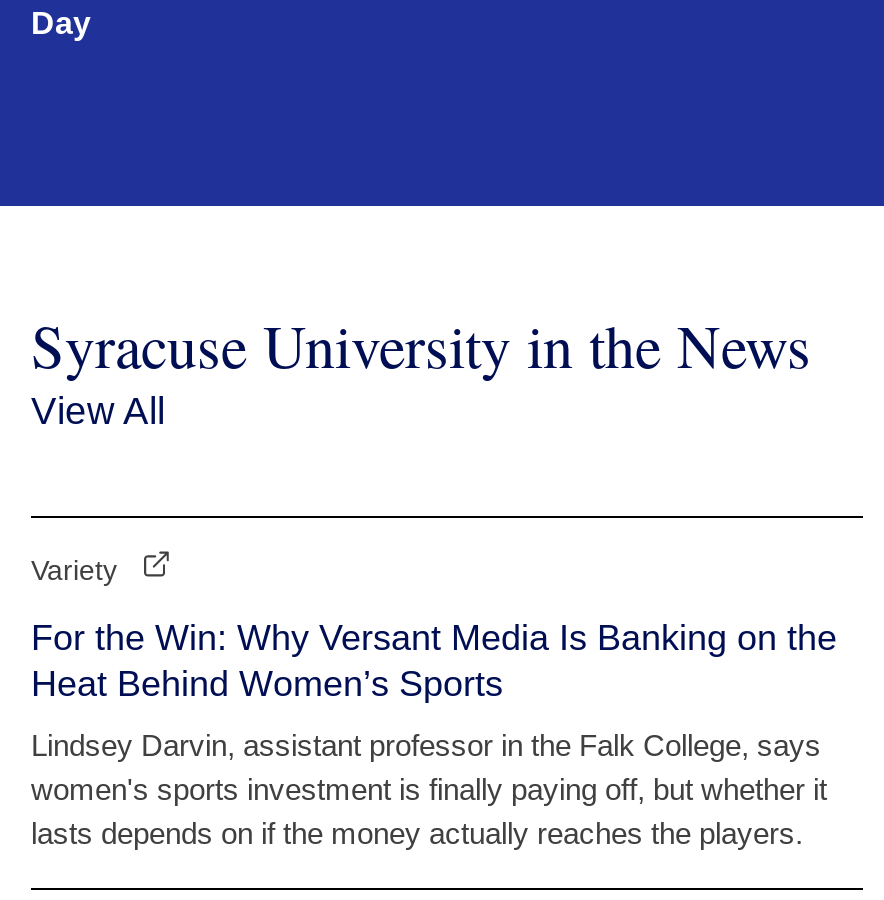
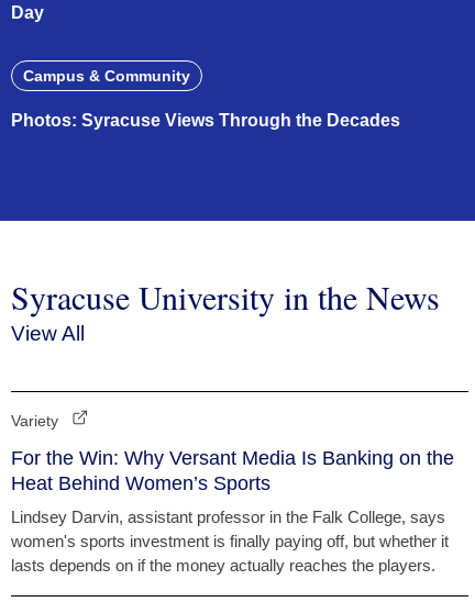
none -> [11,67,400,130] Campus & Community | Photos: Syracuse Views Through the Decades

